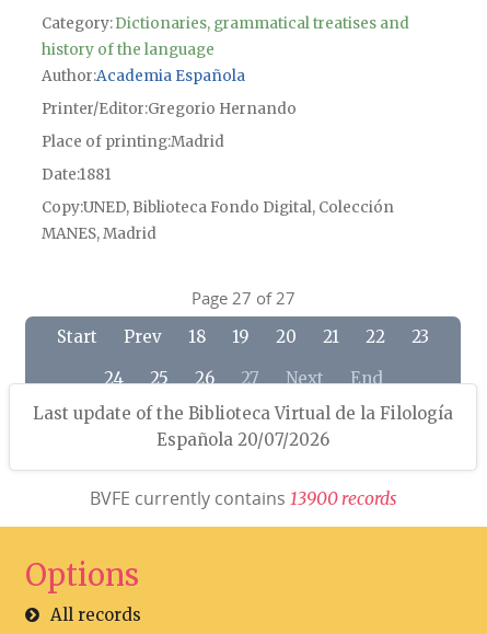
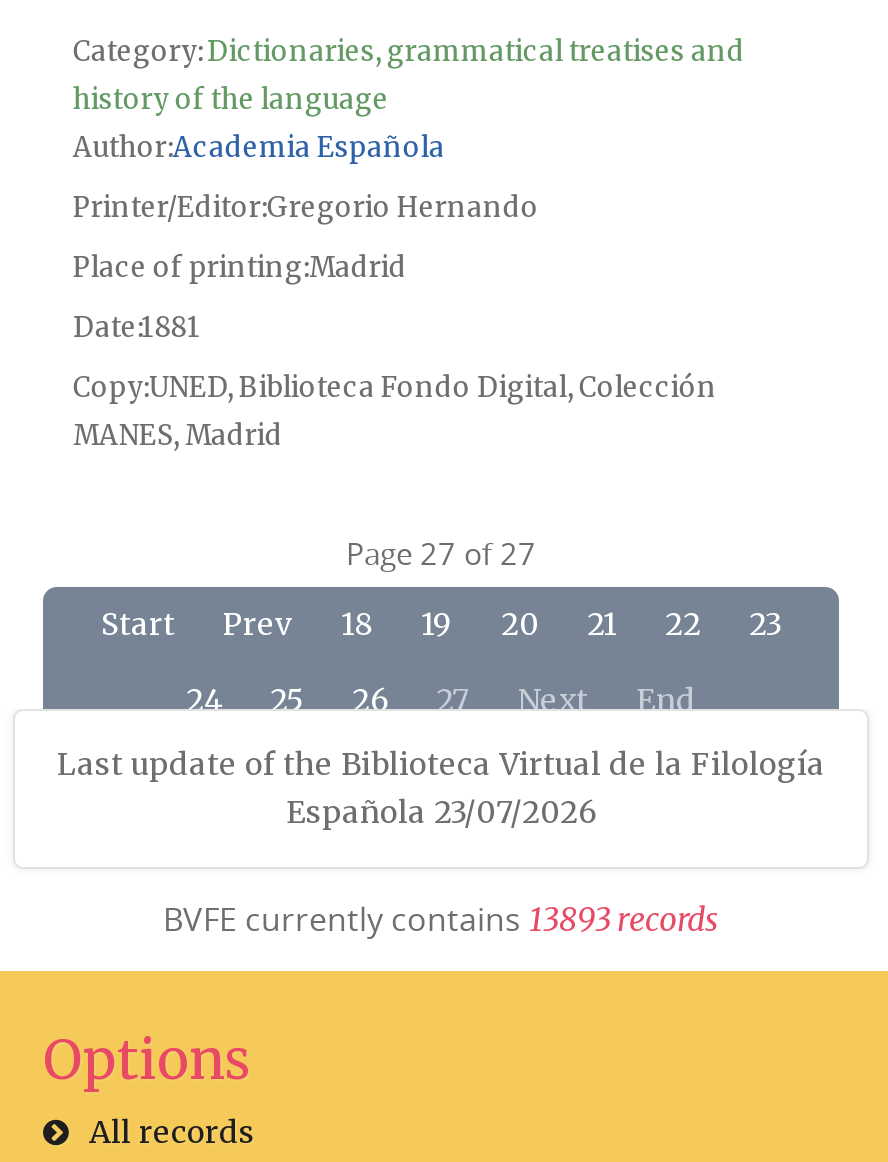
[156,430,329,450] Española 20/07/2026 -> [286,794,596,832] Española 23/07/2026
[89,487,397,511] BVFE currently contains 13900 r ecords -> [163,898,719,942] BVFE currently contains 13893 r ecords

